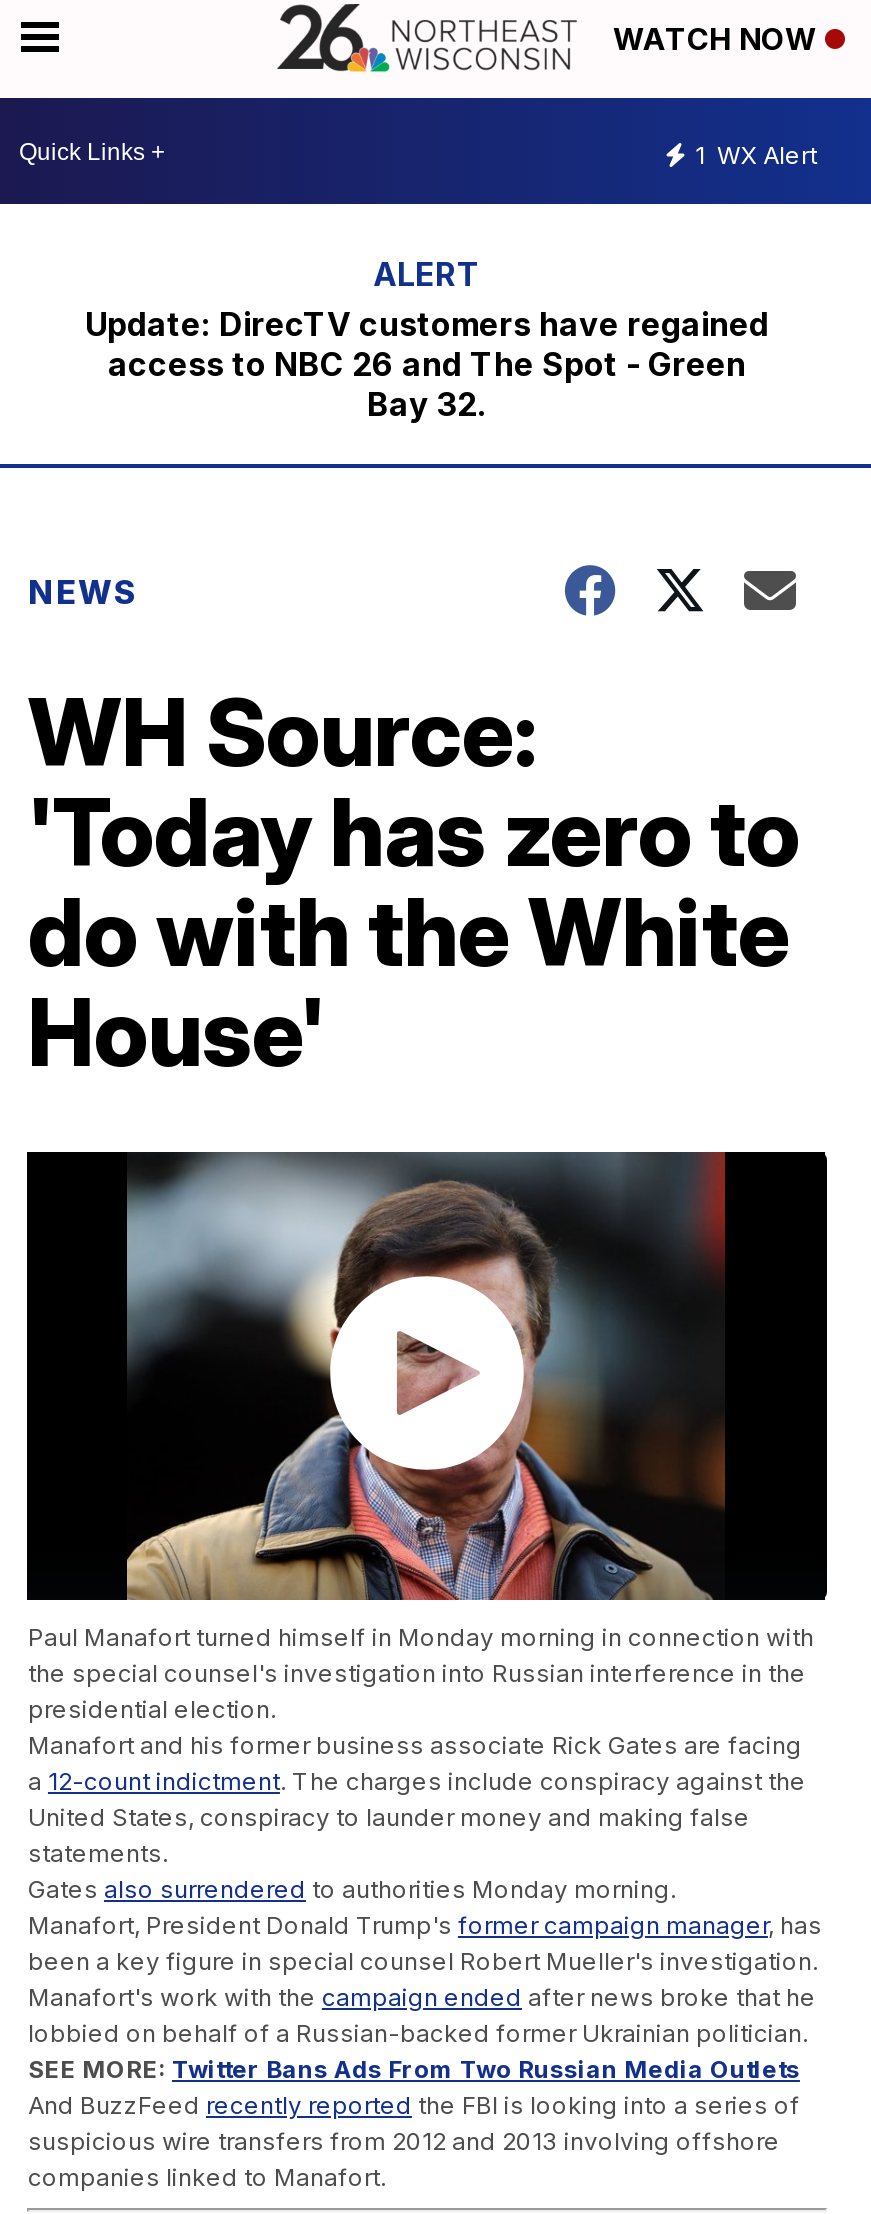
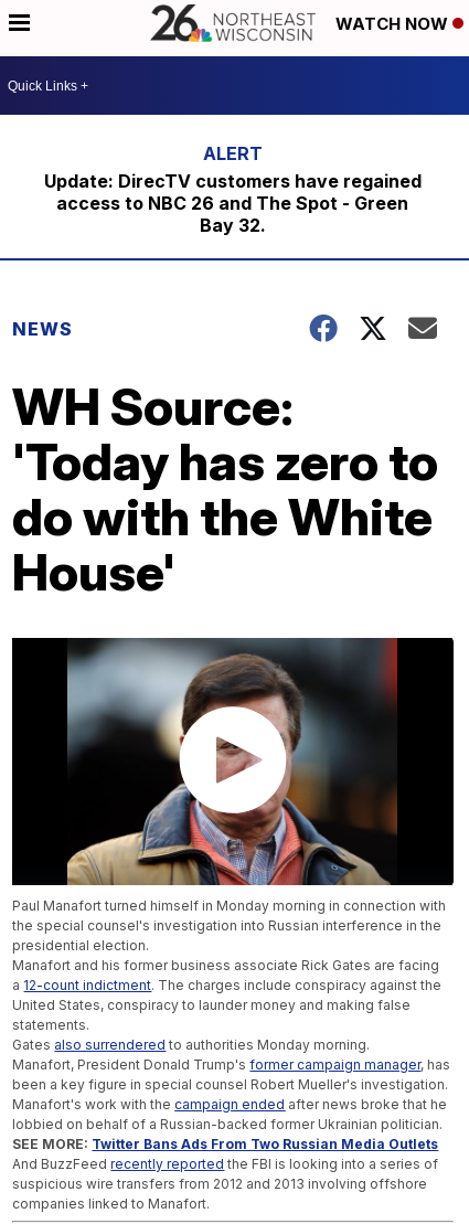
[695,139,817,169] 1 WX Alert -> none

